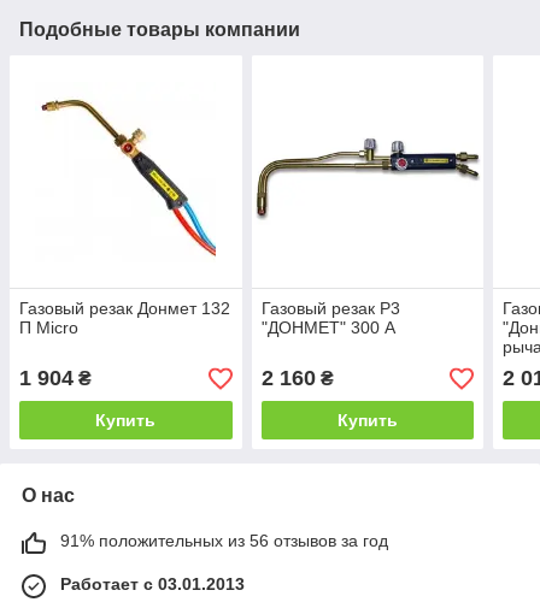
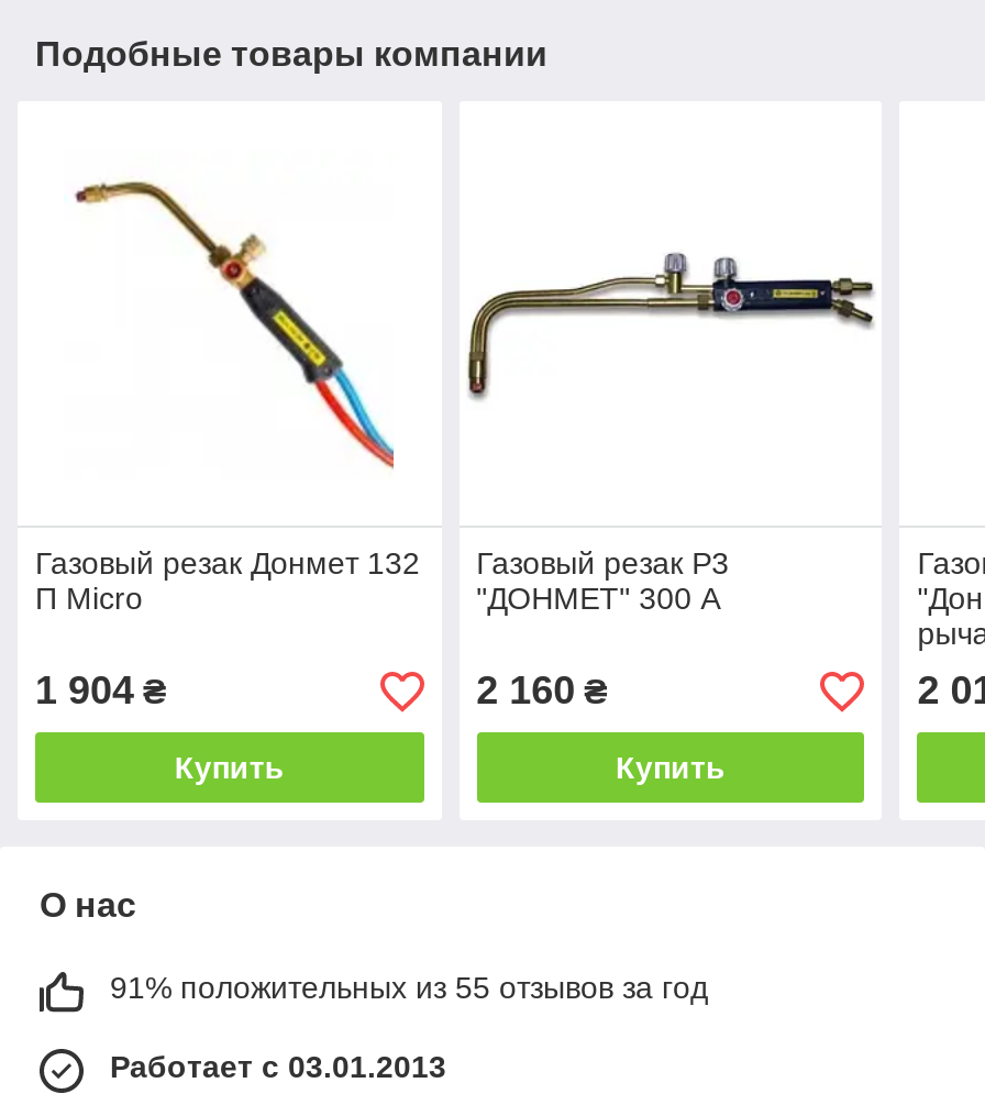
[60,531,388,550] 91% положительных из 56 отзывов за год -> [110,970,708,1005] 91% положительных из 55 отзывов за год

